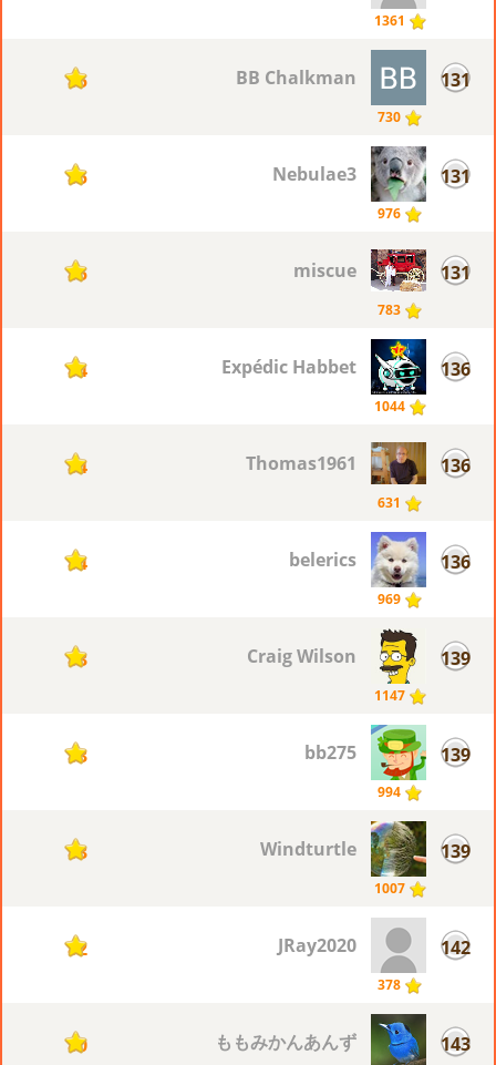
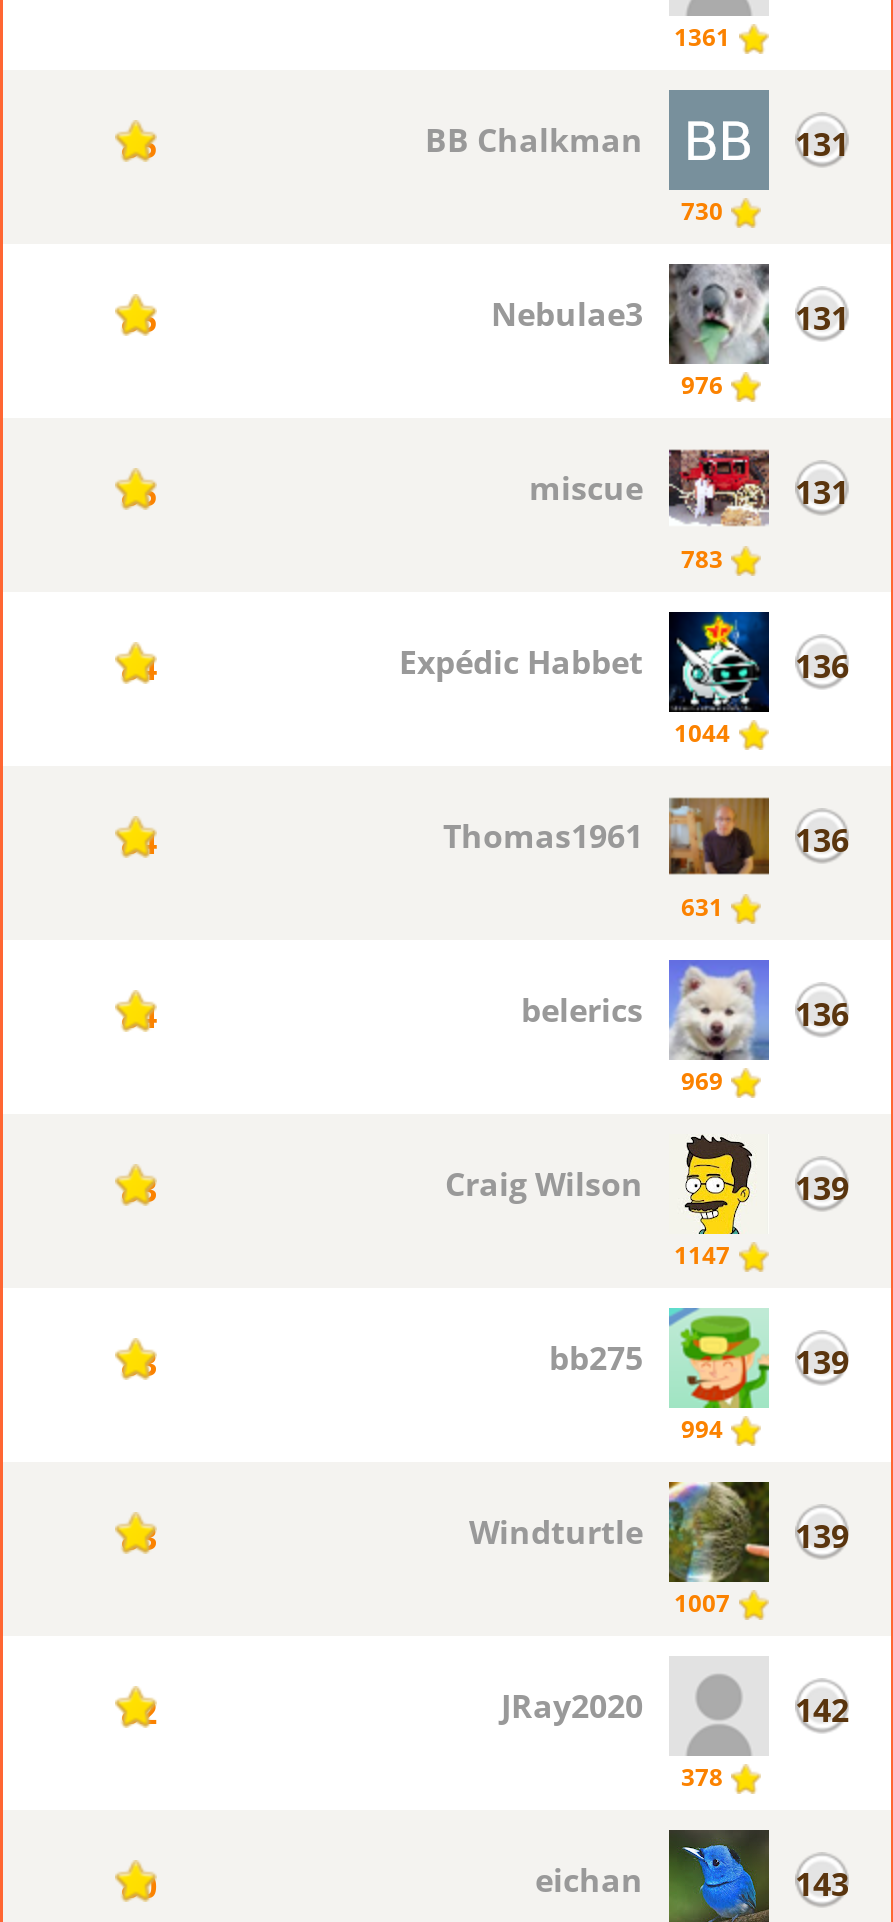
[215,1029,356,1053] ももみかんあんず -> [535,1858,643,1902] eichan

